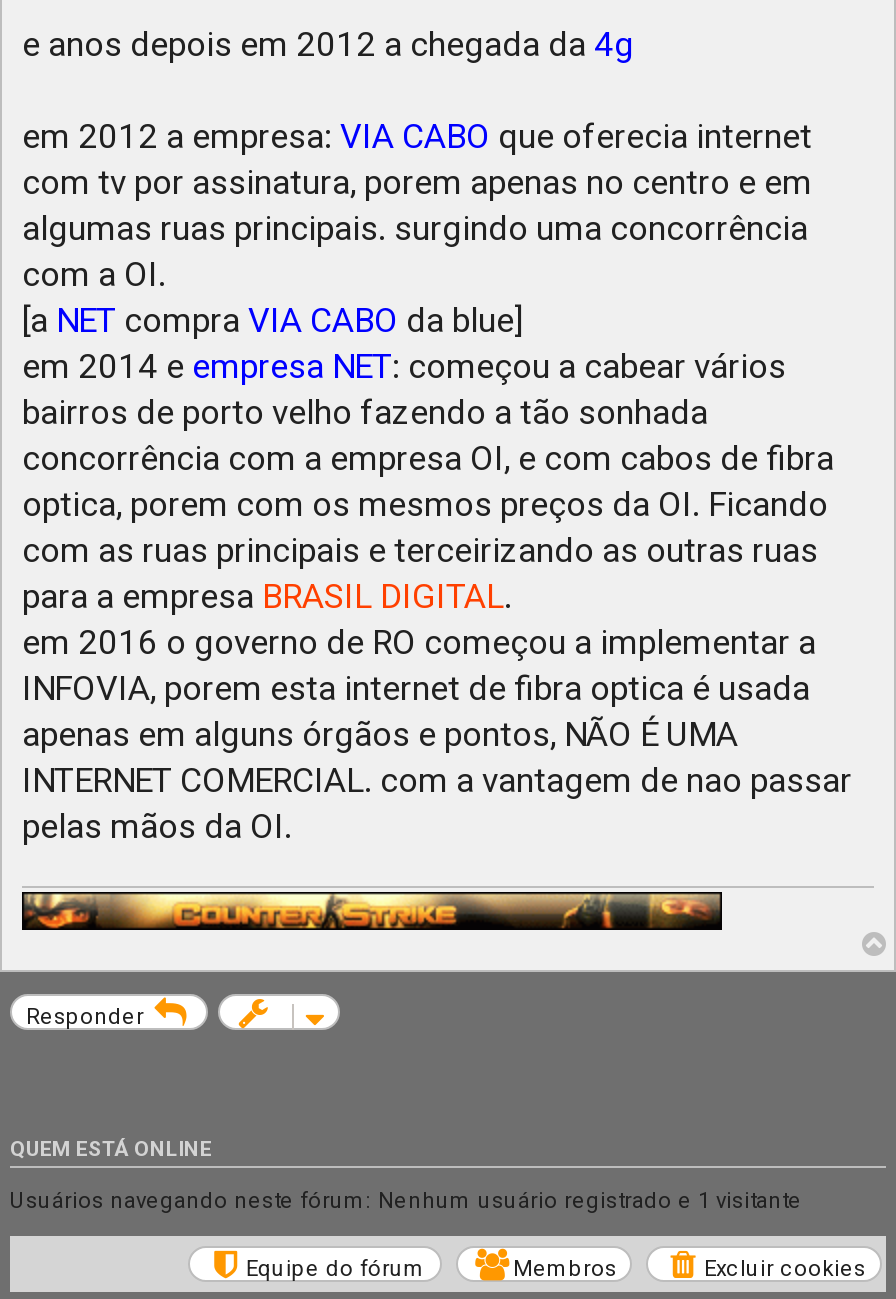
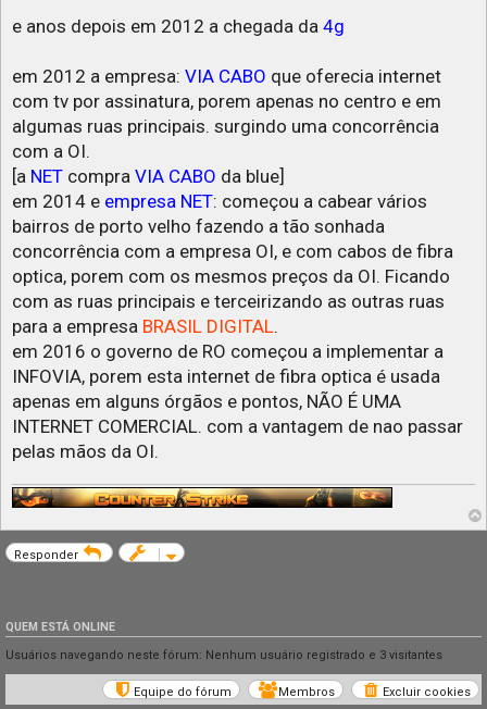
[10,1188,802,1214] Usuários navegando neste fórum: Nenhum usuário registrado e 1 visitante -> [5,648,442,662] Usuários navegando neste fórum: Nenhum usuário registrado e 3 visitantes

